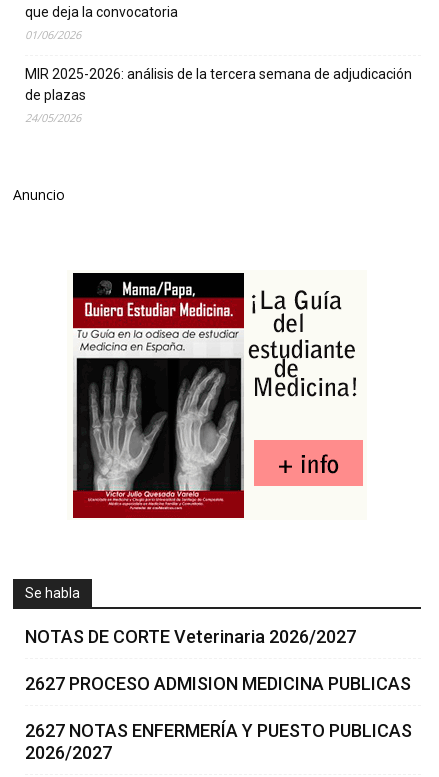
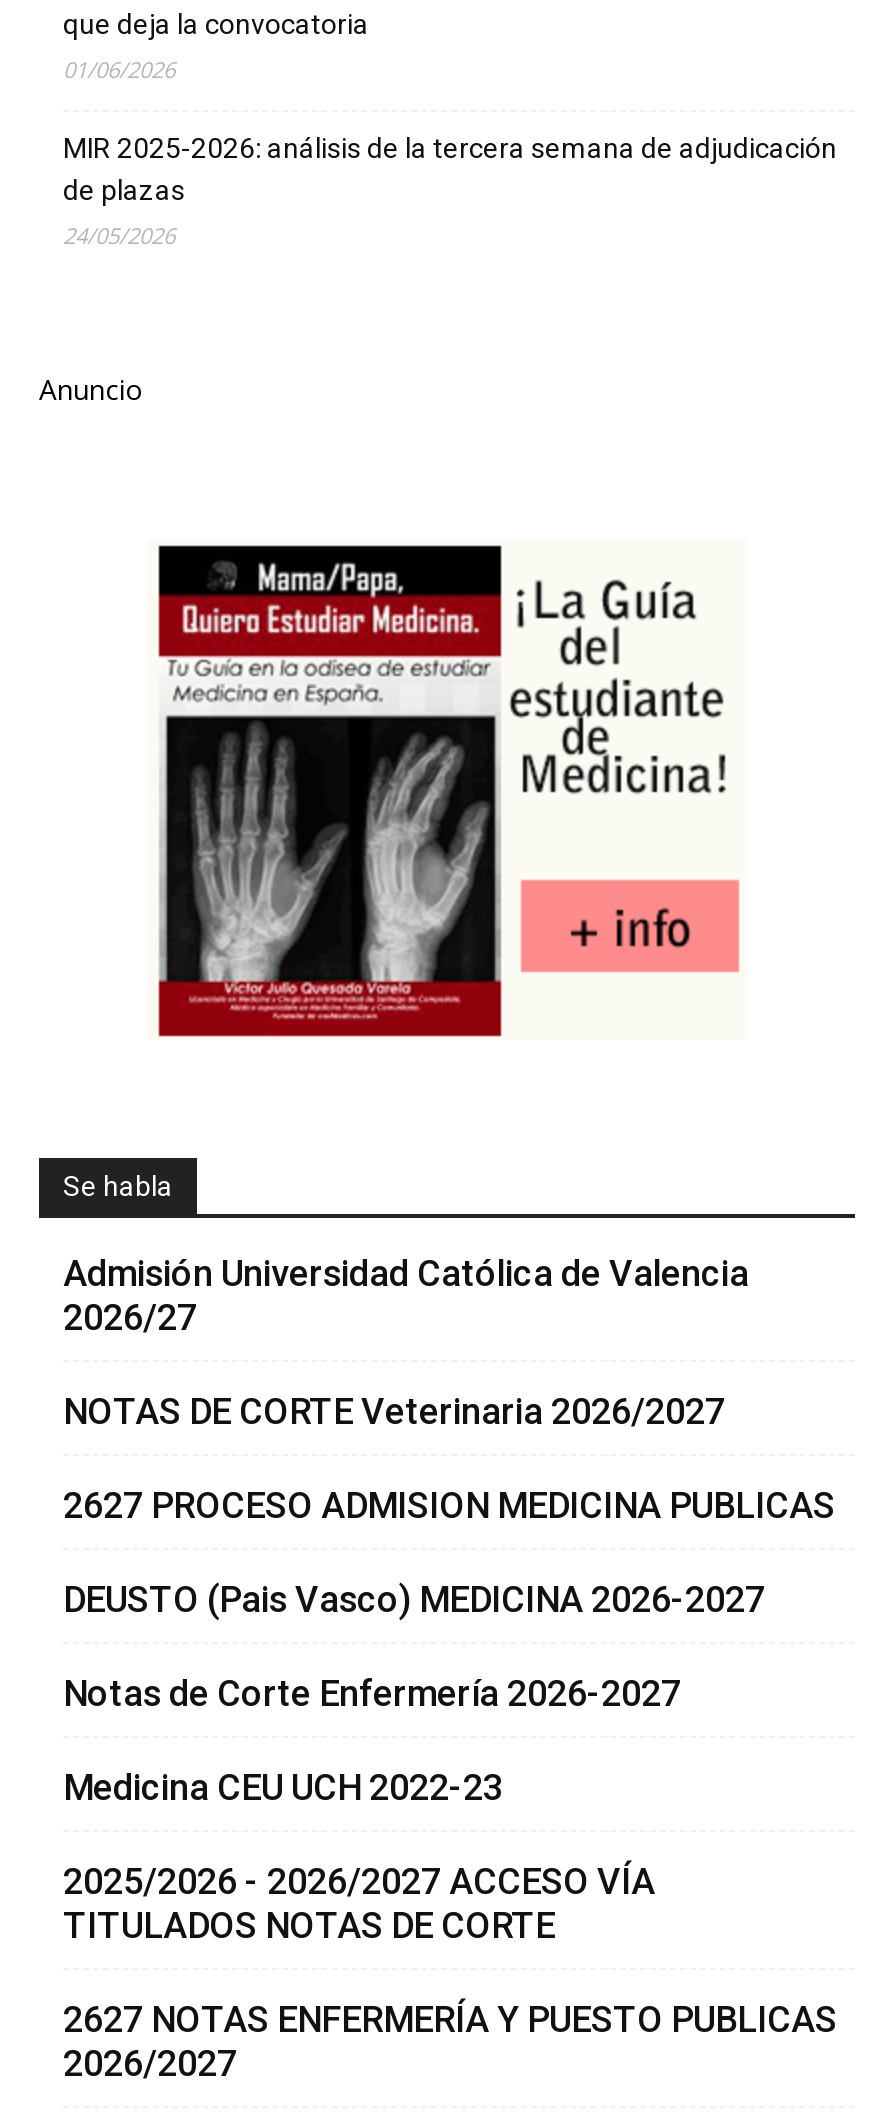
none -> [63,1251,749,1337] Admisión Universidad Católica de Valencia | 2026/27
none -> [63,1577,765,1945] DEUSTO (Pais Vasco) MEDICINA 2026-2027 | Notas de Corte Enfermería 2026-2027 | Medicina CEU UCH 2022-23 | 2025/2026 - 2026/2027 ACCESO VÍA | TITULADOS NOTAS DE CORTE

